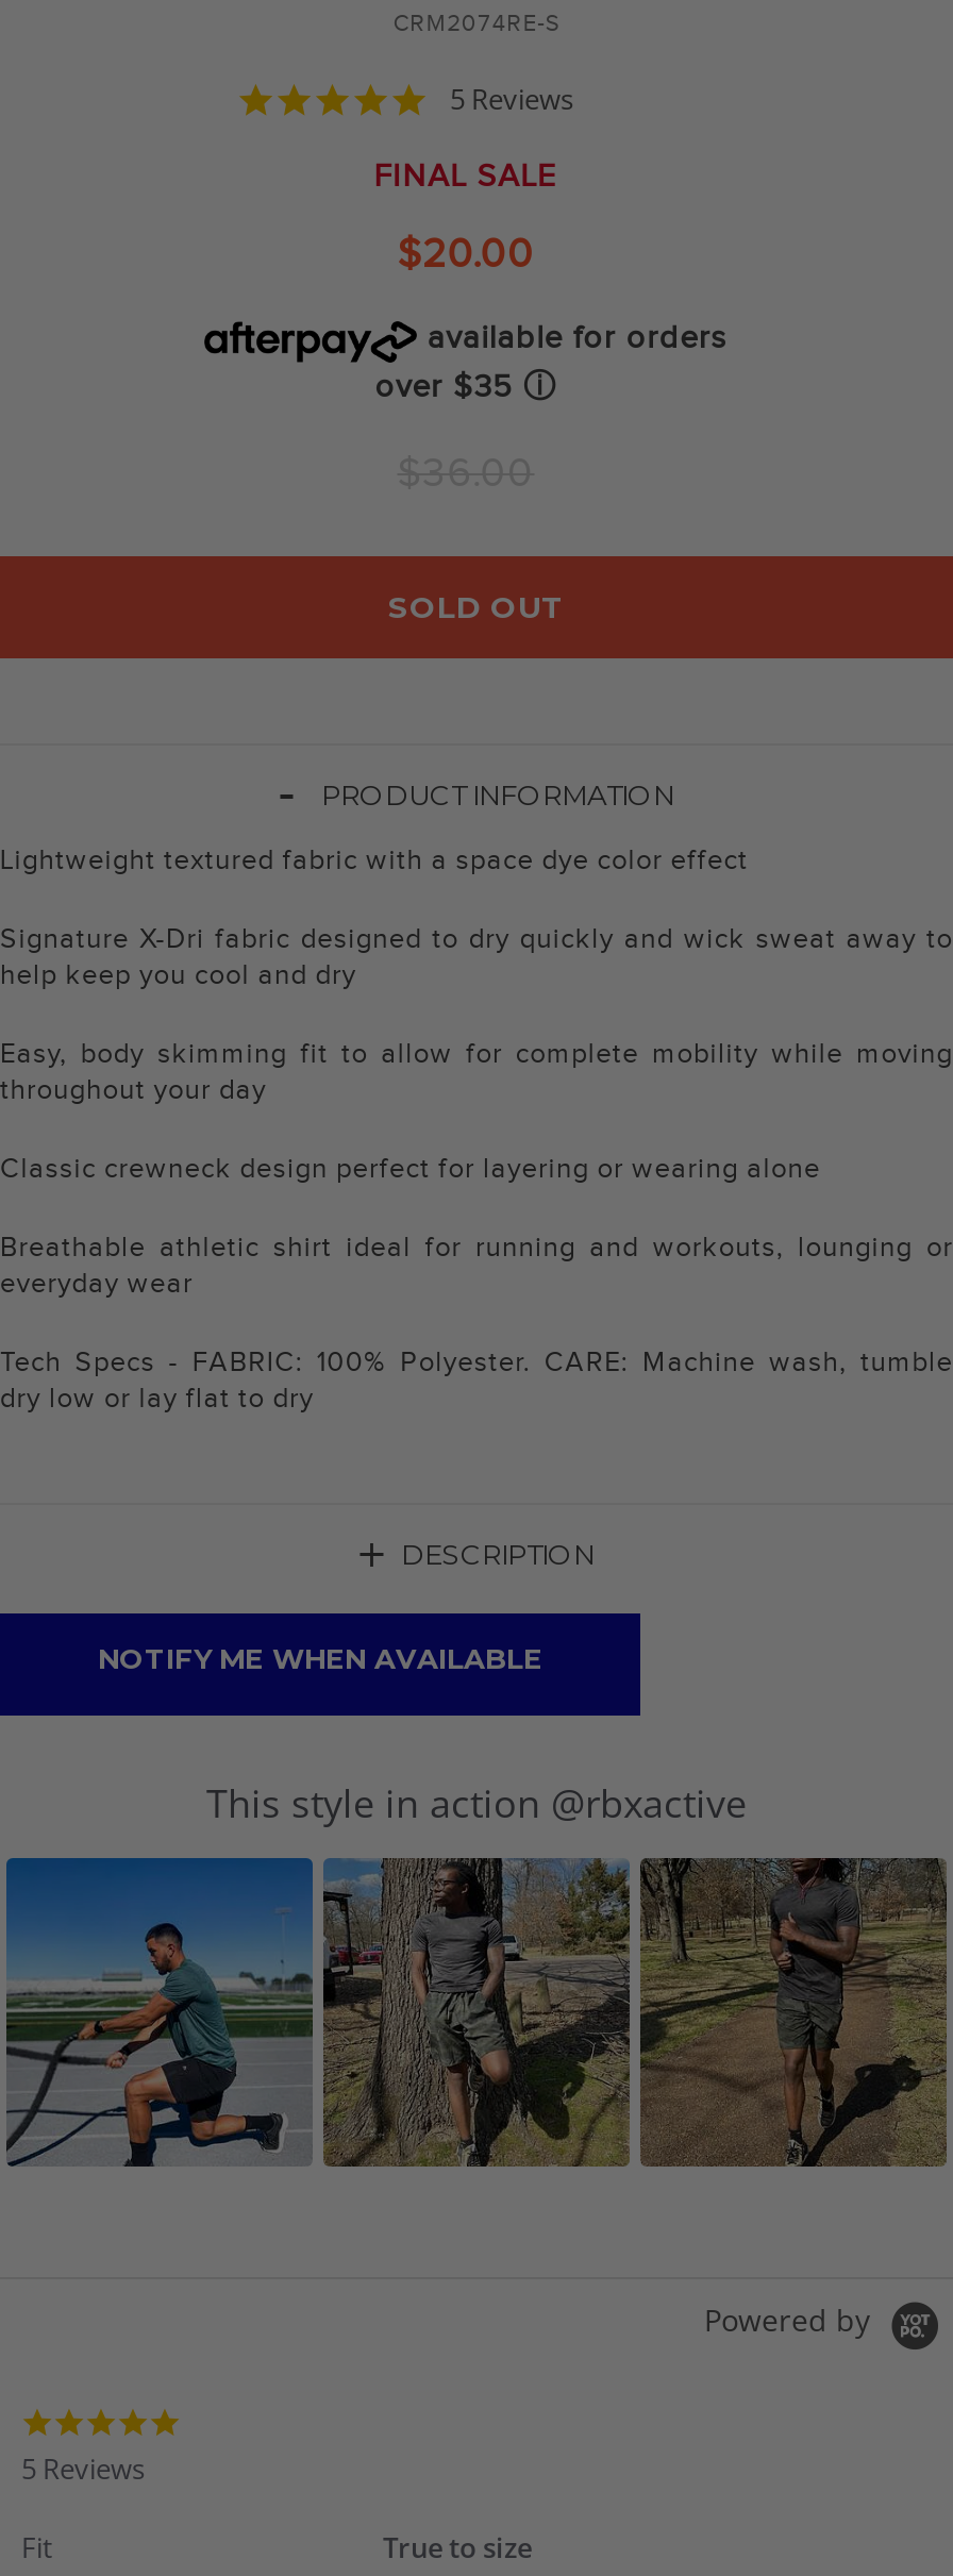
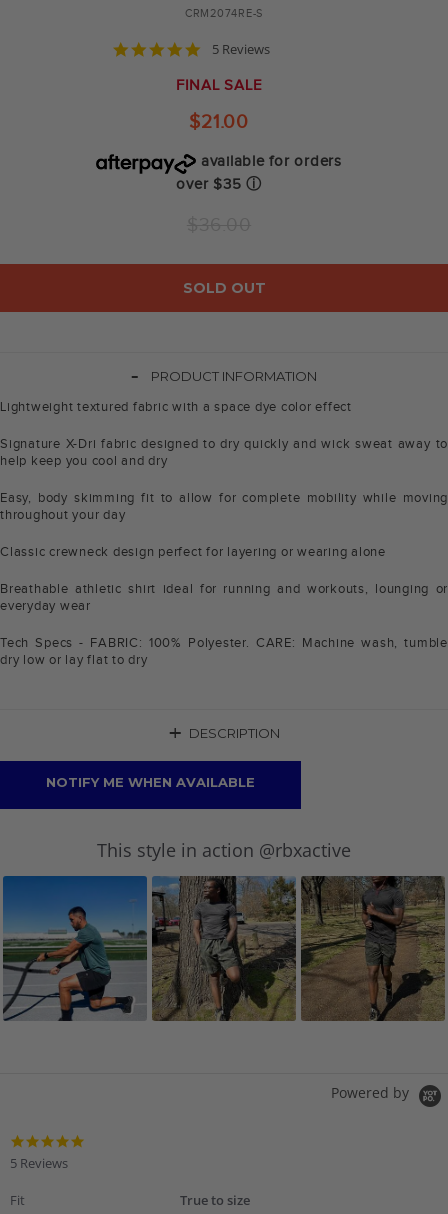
[397,230,534,277] $20.00 -> [189,111,249,133] $21.00

